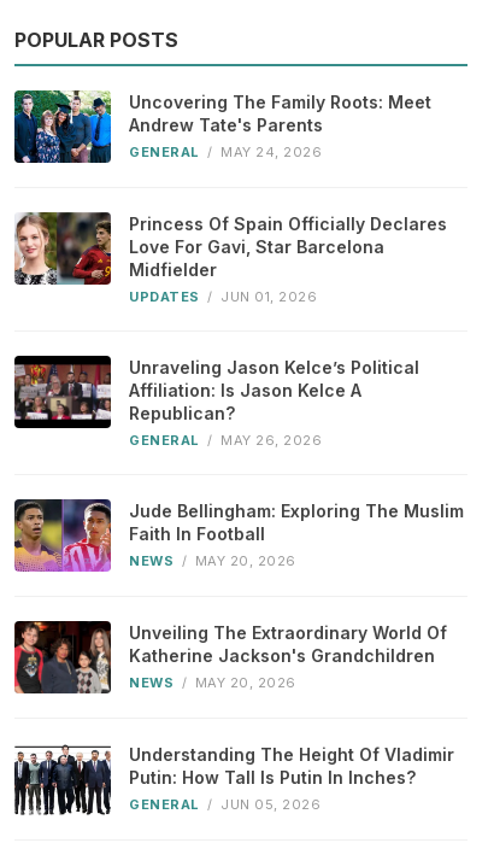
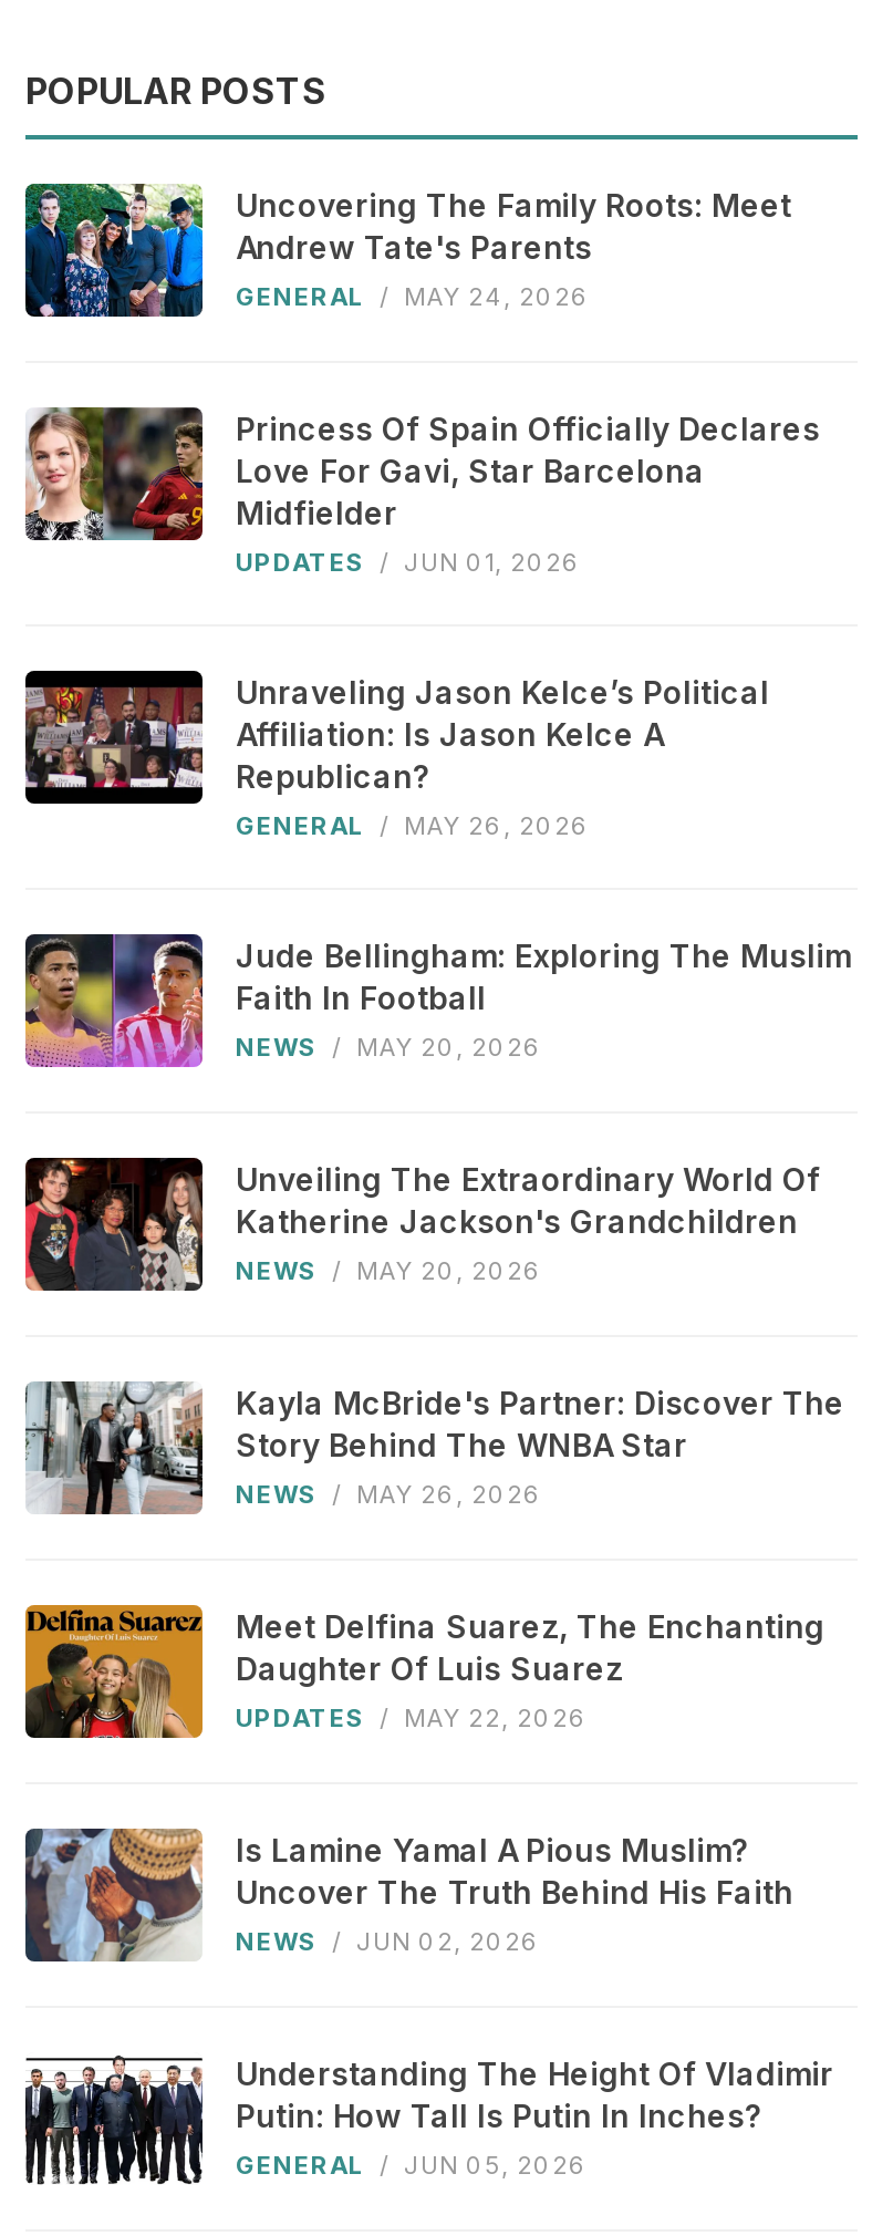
none -> [23,1603,824,1740] [image] | Meet Delfina Suarez, The Enchanting | Daughter Of Luis Suarez | UPDATES / MAY 22, 2026
none -> [23,1826,793,1964] [image] | Is Lamine Yamal A Pious Muslim? | Uncover The Truth Behind His Faith | NEWS / JUN 02, 2026
none -> [25,1379,844,1516] [image] | Kayla McBride's Partner: Discover The | Story Behind The WNBA Star | NEWS / MAY 26, 2026

